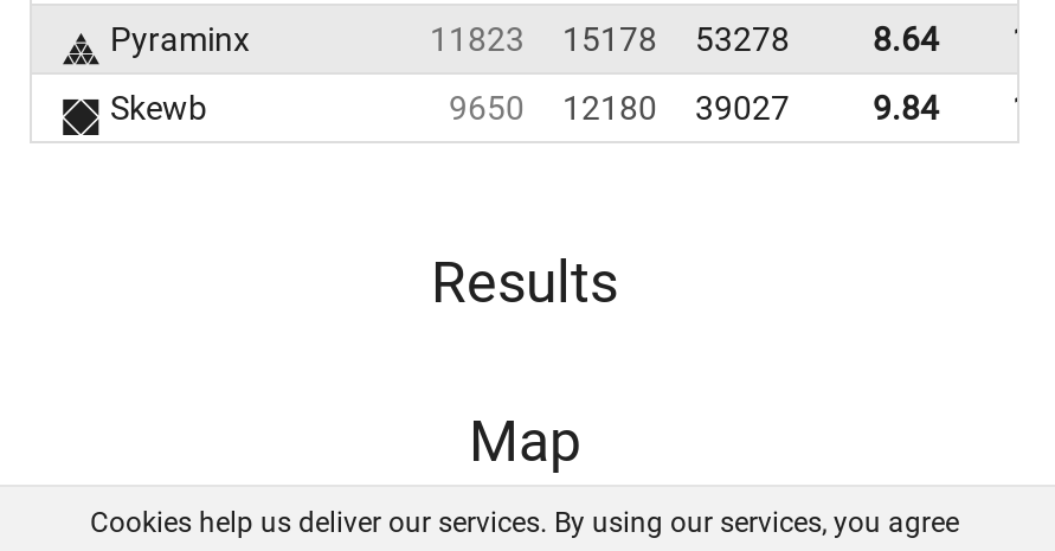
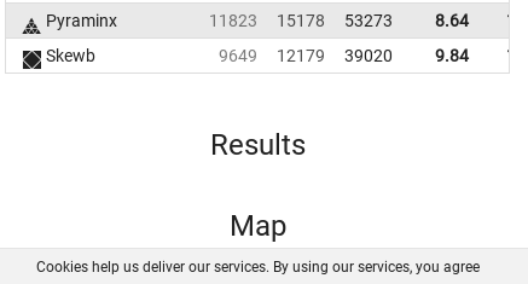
[430,20,790,58] 11823 15178 53278 -> [209,11,393,30] 11823 15178 53273
[449,89,525,127] 9650 -> [219,46,257,65] 9649
[562,89,657,127] 12180 -> [277,46,325,65] 12179
[695,89,790,127] 39027 -> [344,46,393,65] 39020

